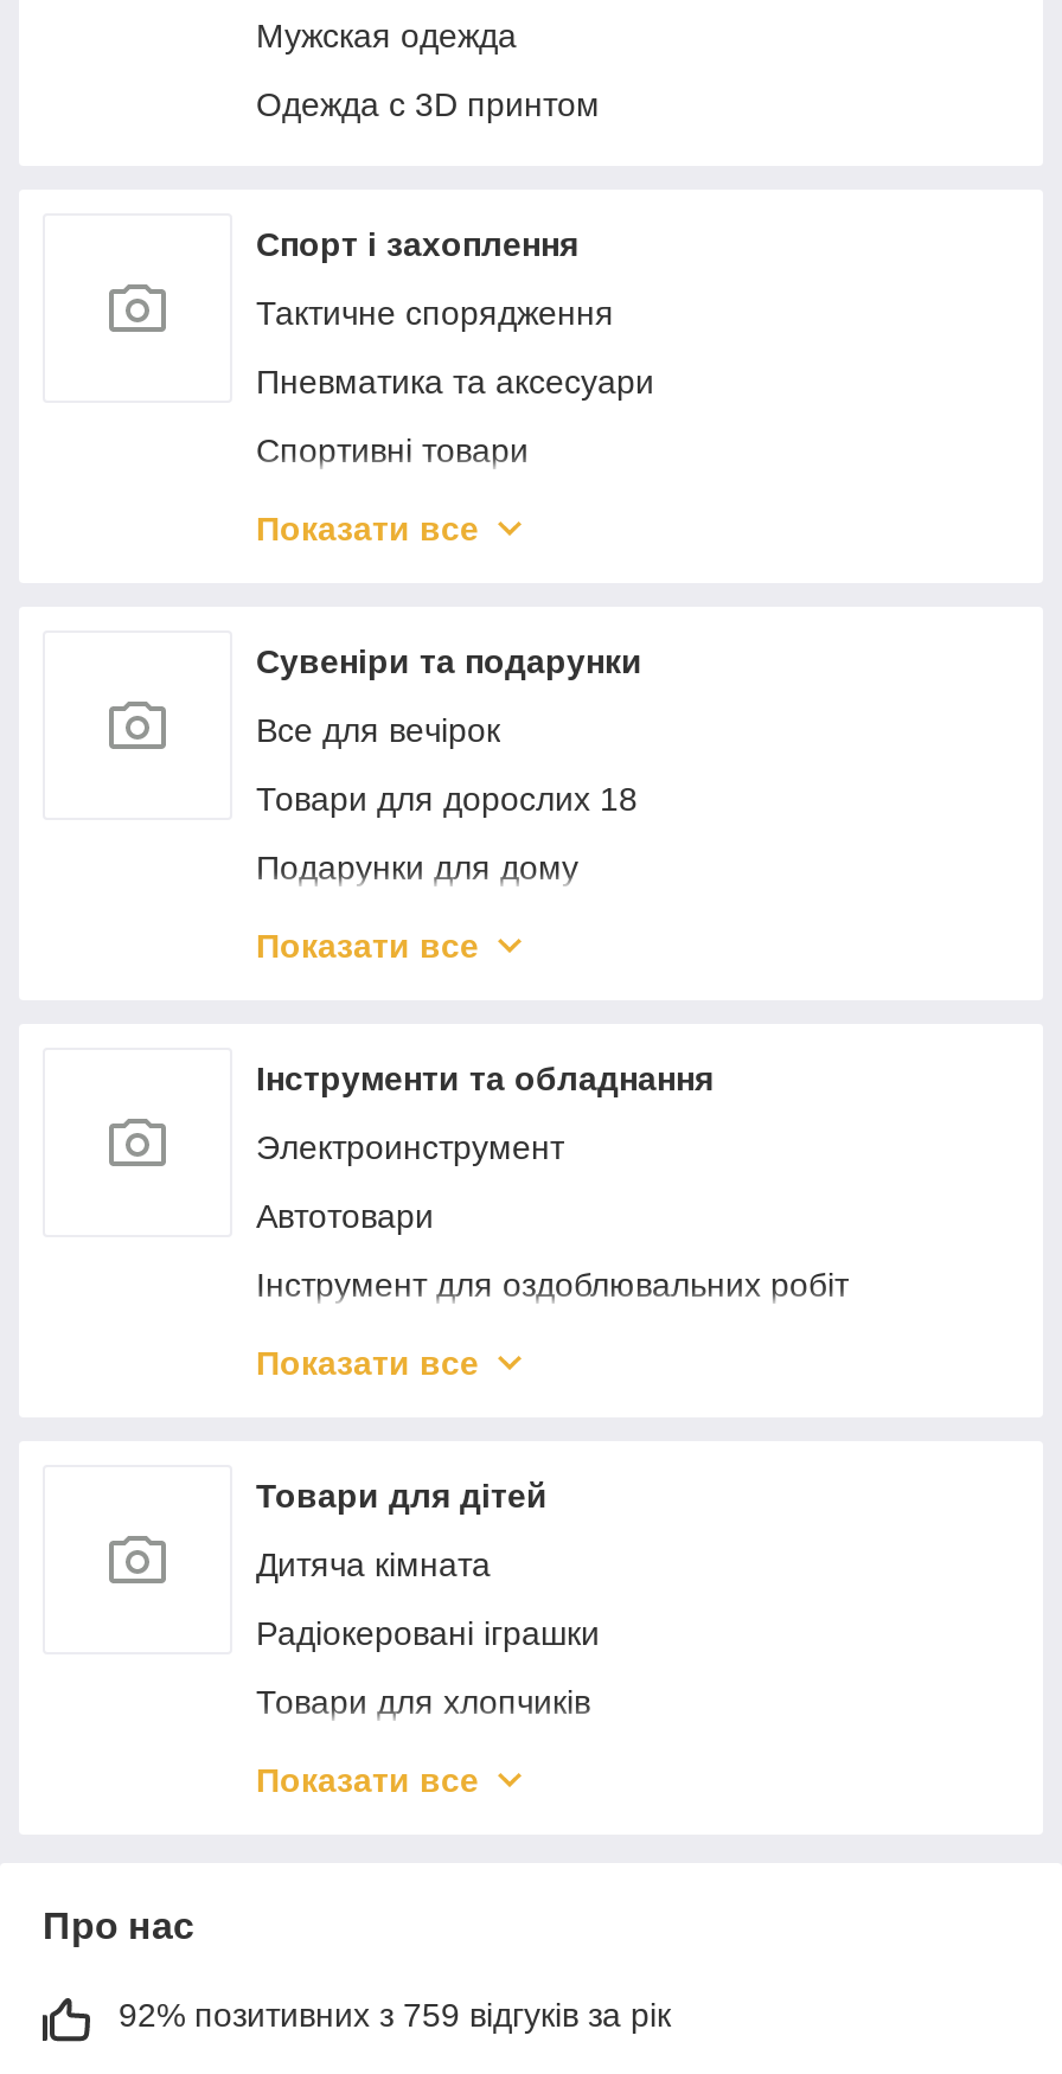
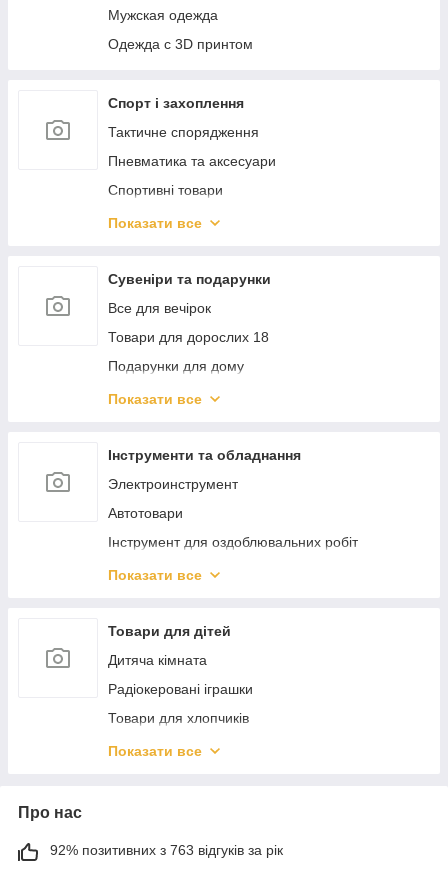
[119,1996,671,2034] 92% позитивних з 759 відгуків за рік -> [50,842,283,858] 92% позитивних з 763 відгуків за рік

